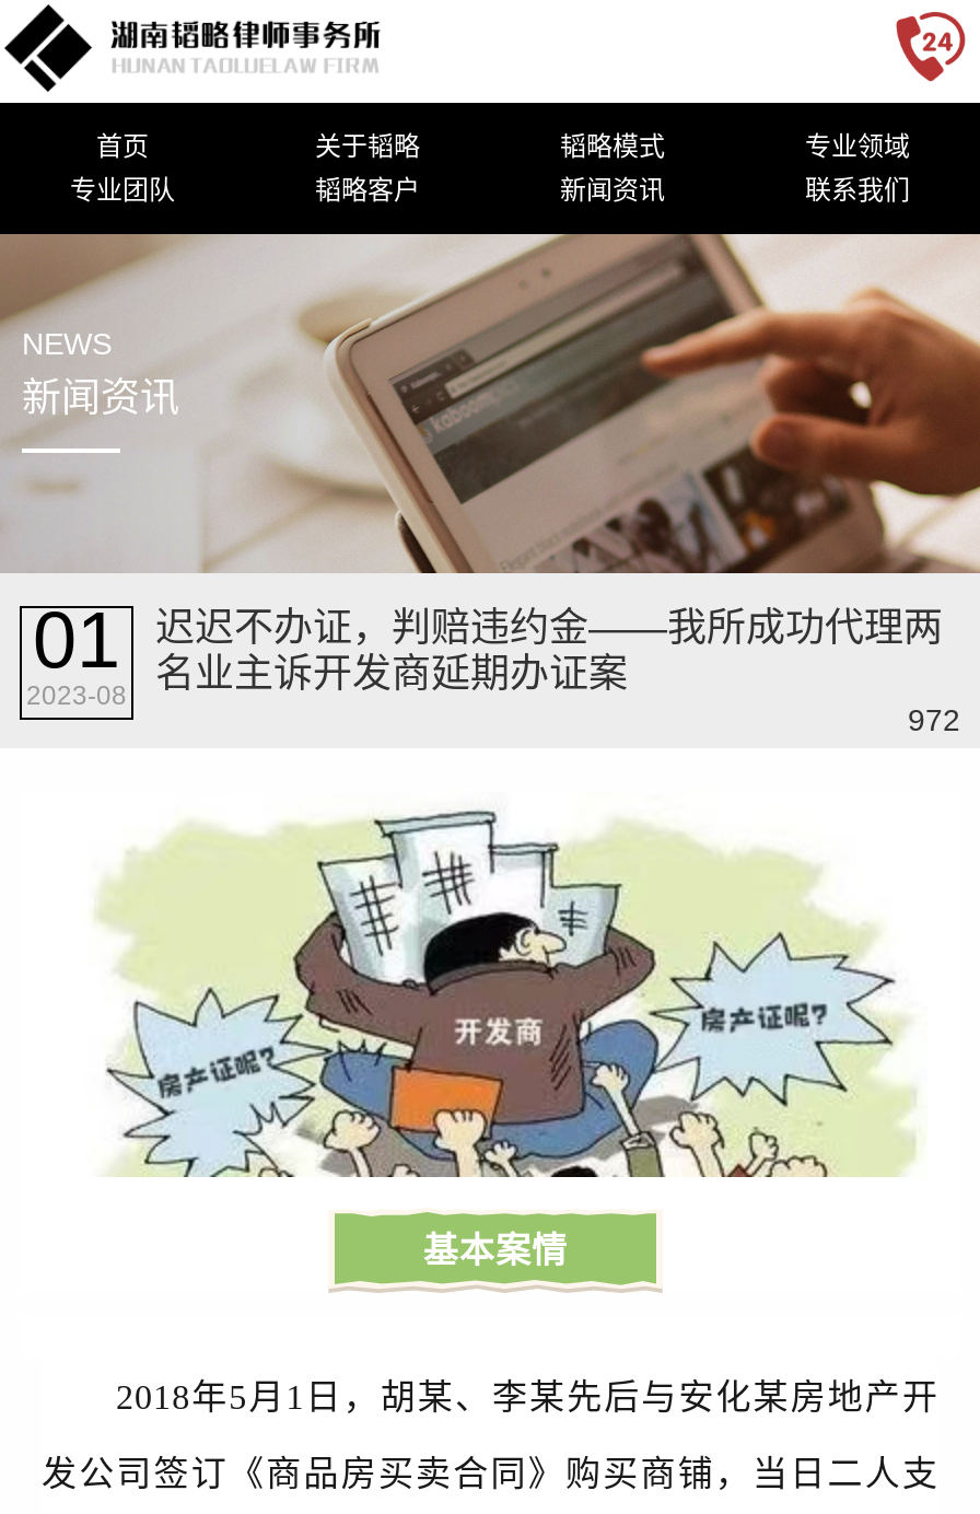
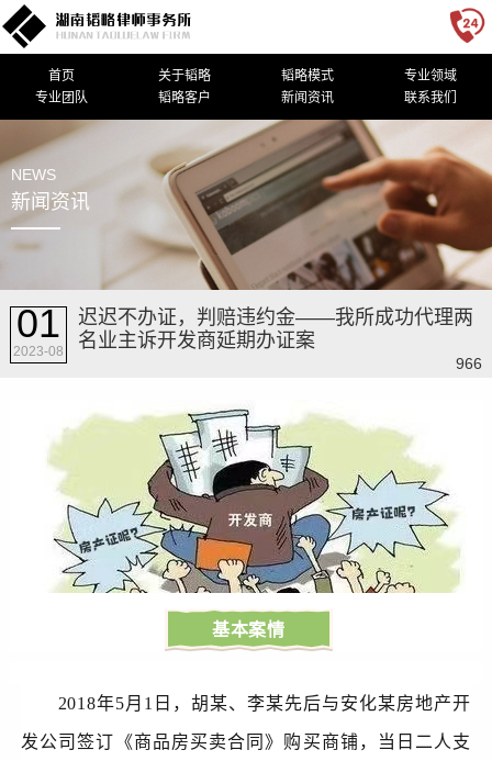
[908,702,960,737] 972 -> [456,355,482,372] 966

